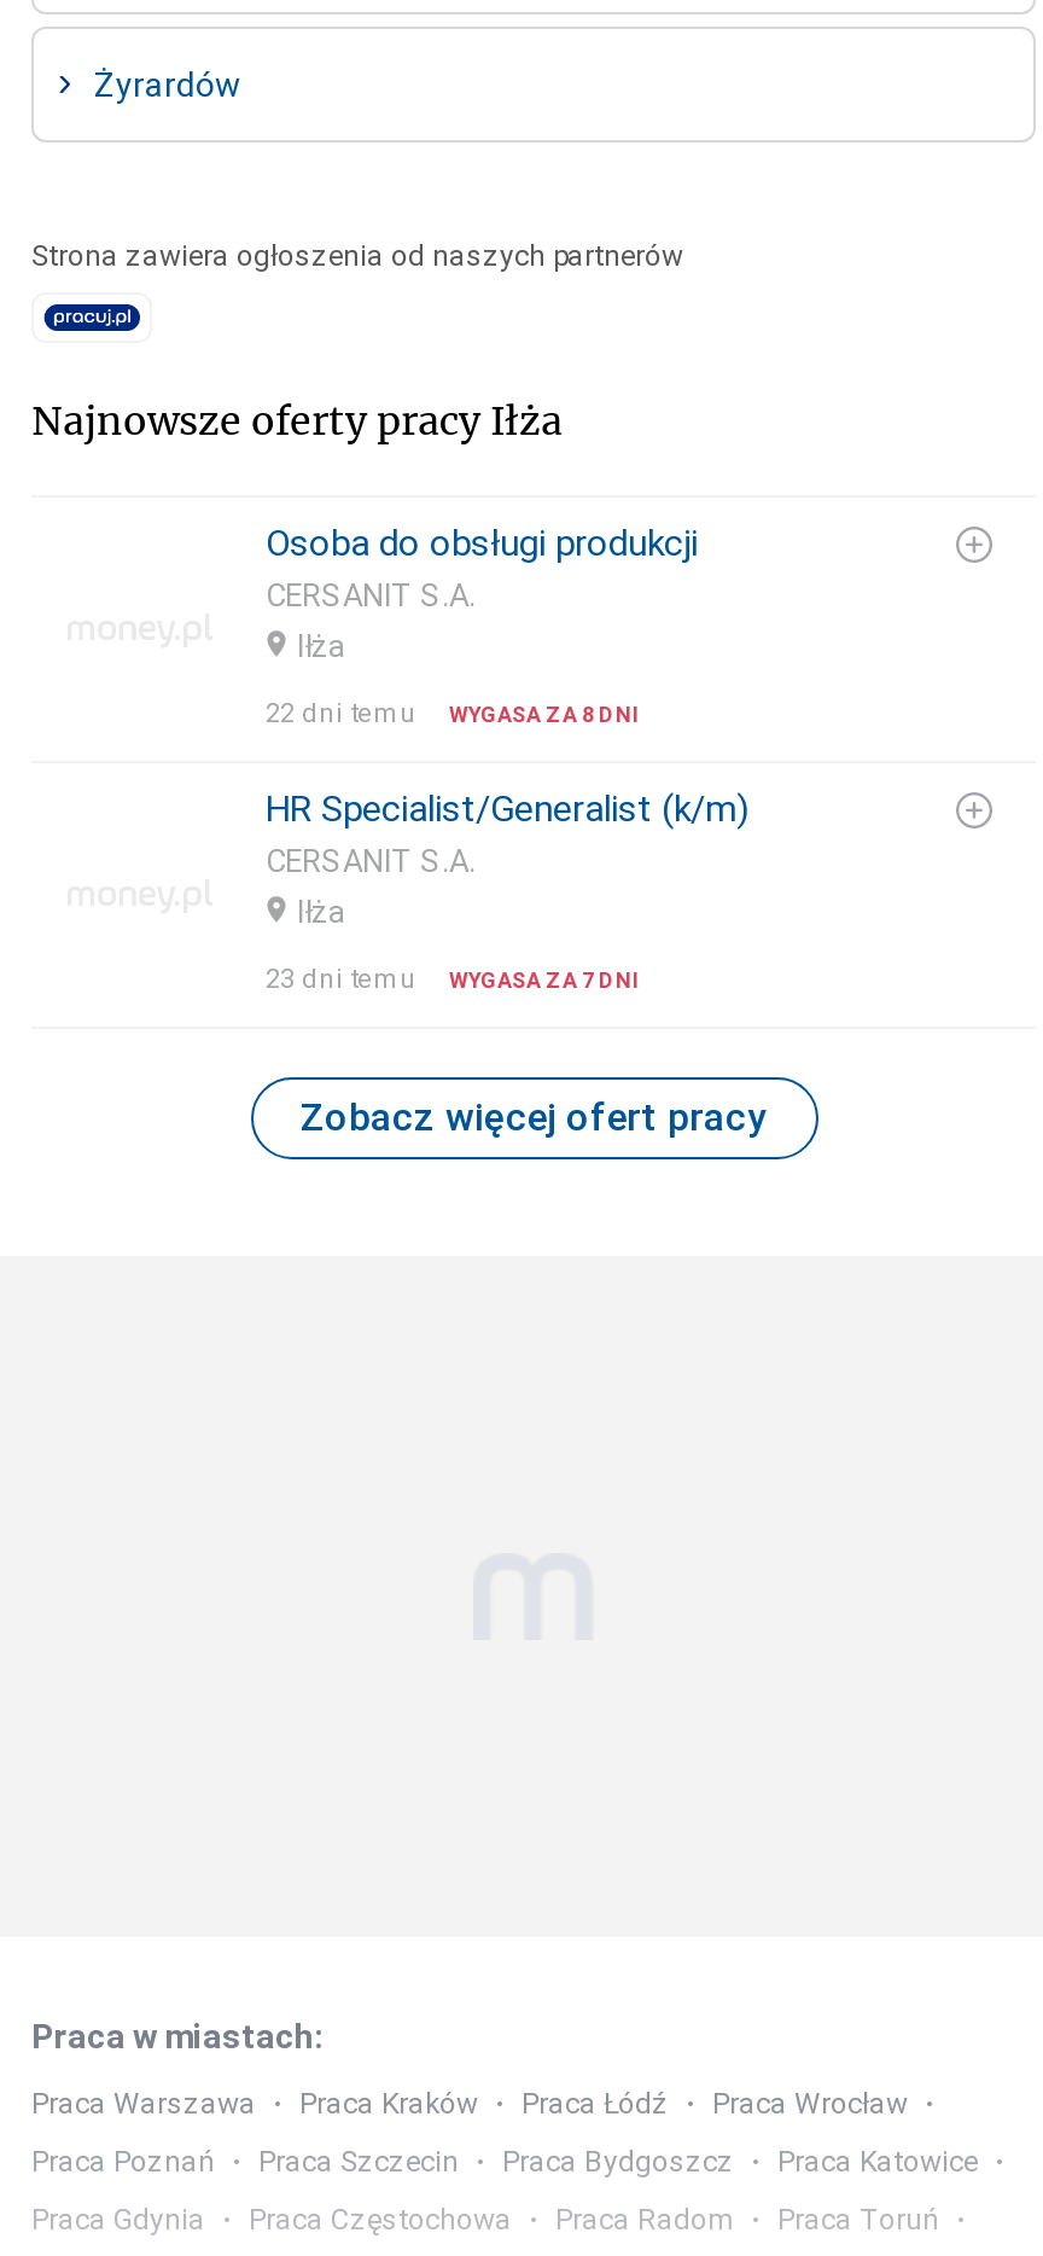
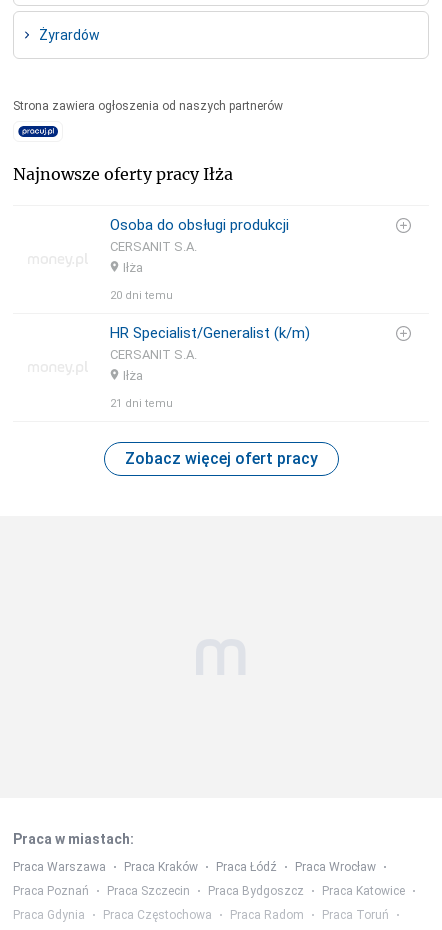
[266,698,640,730] 22 dni temu | WYGASA ZA 8 DNI -> [110,289,173,302] 20 dni temu
[266,964,640,995] 23 dni temu | WYGASA ZA 7 DNI -> [110,397,173,410] 21 dni temu

